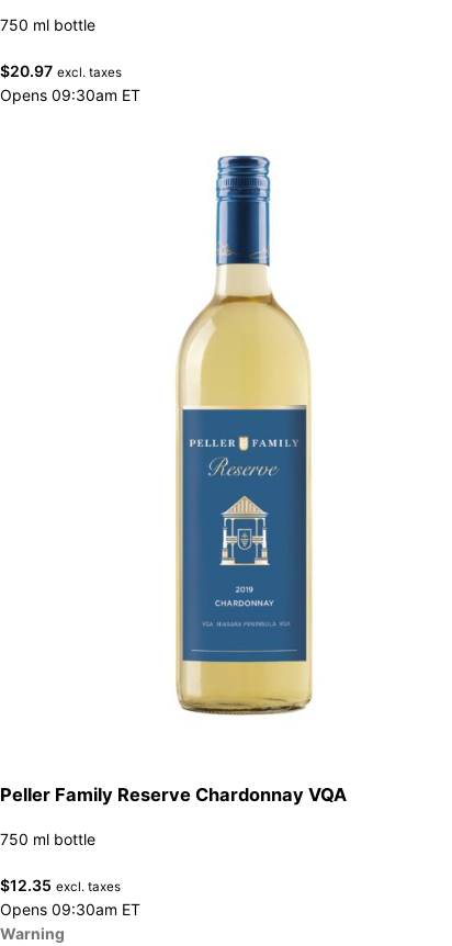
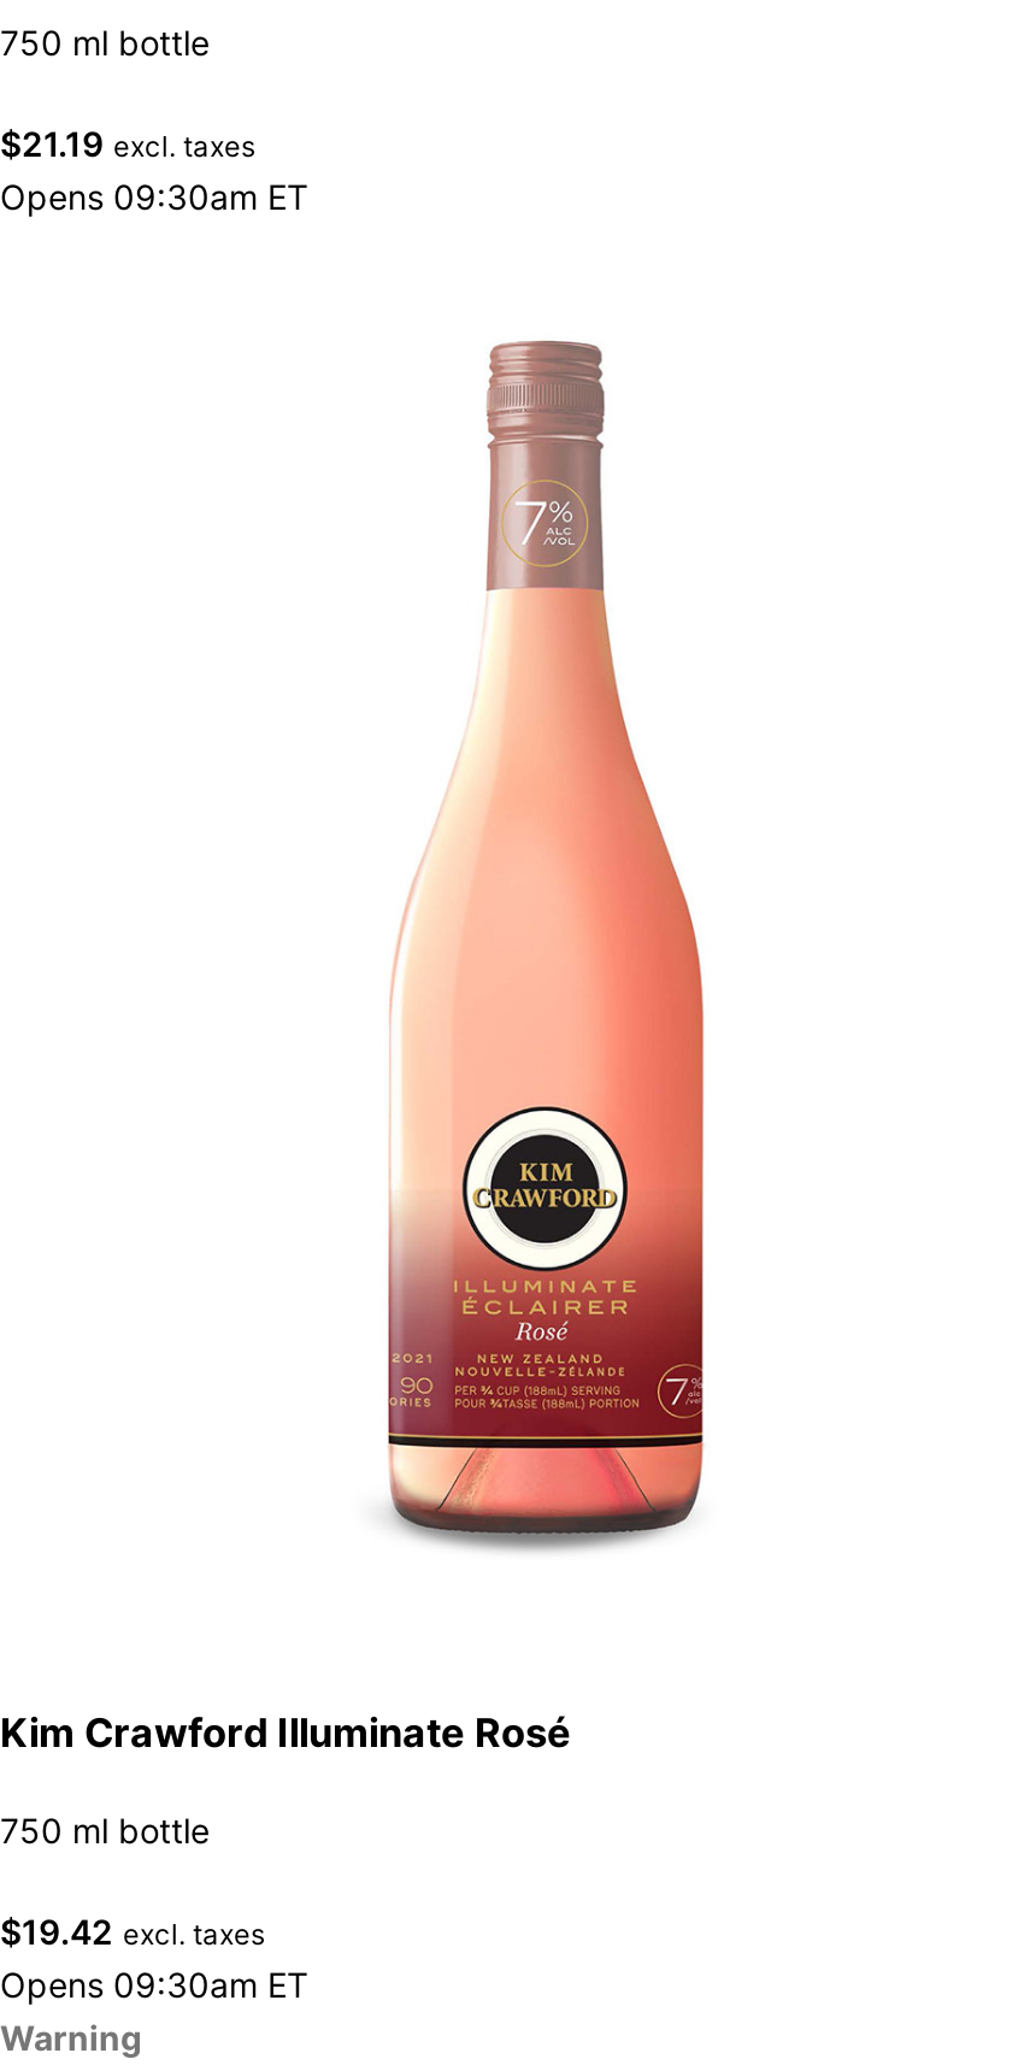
[0,61,122,80] $20.97 excl. taxes -> [0,122,255,163] $21.19 excl. taxes
[174,155,320,717] [image] -> [385,330,706,1559] [image]
[0,784,347,806] Peller Family Reserve Chardonnay VQA -> [0,1709,571,1757] Kim Crawford Illuminate Rosé
[0,875,121,894] $12.35 excl. taxes -> [0,1910,265,1951] $19.42 excl. taxes

